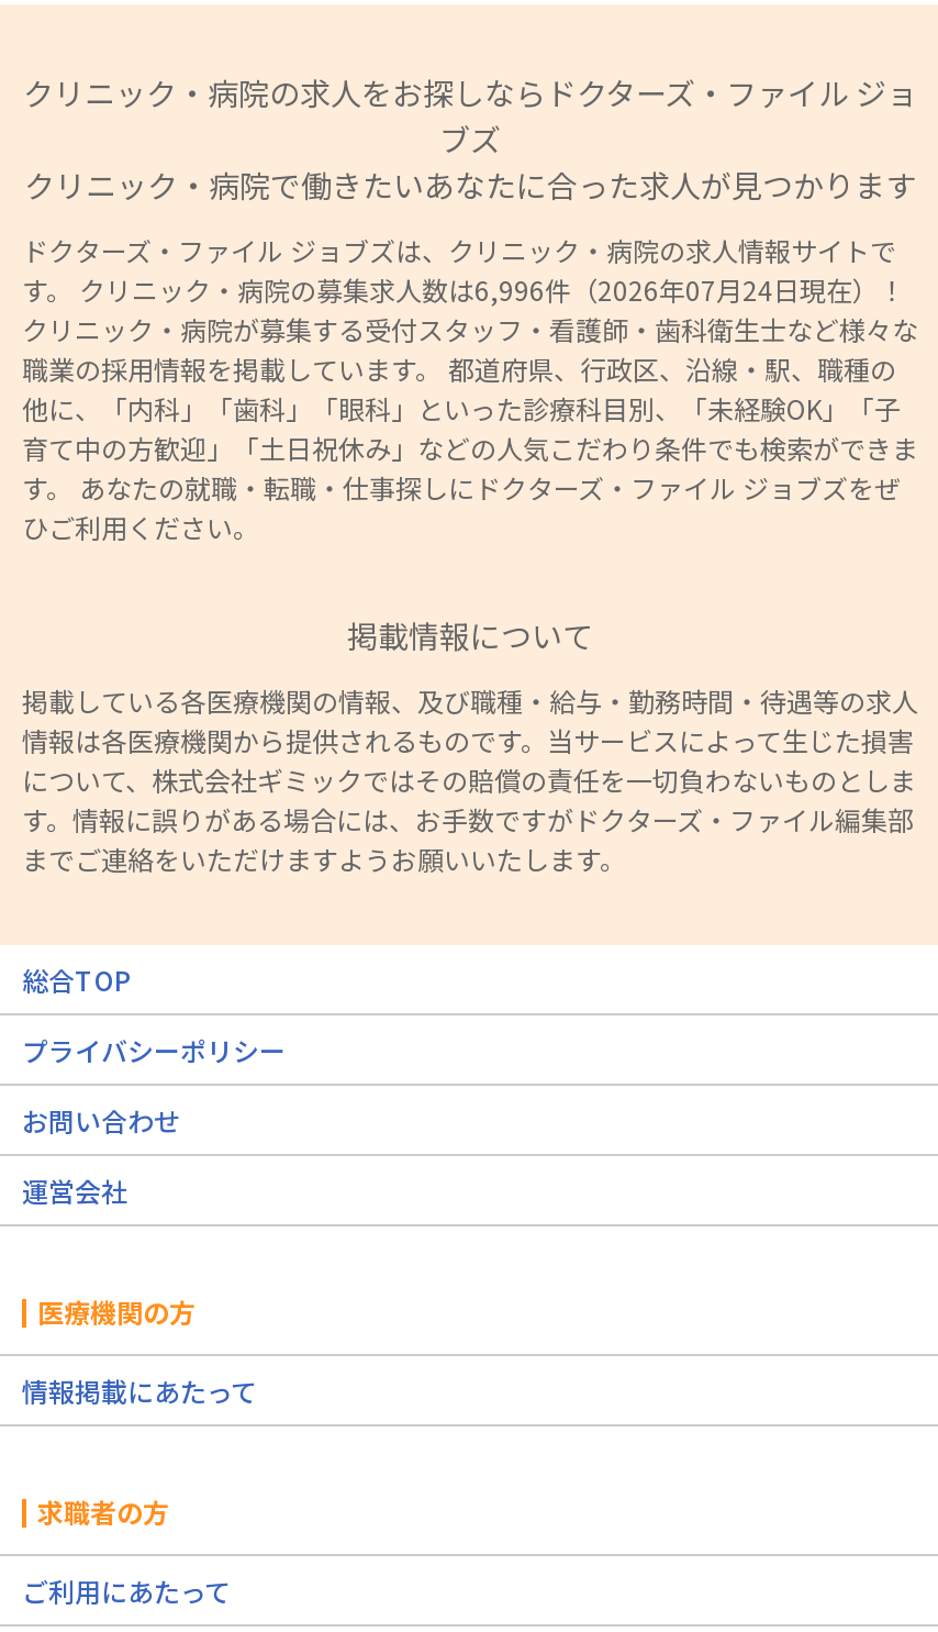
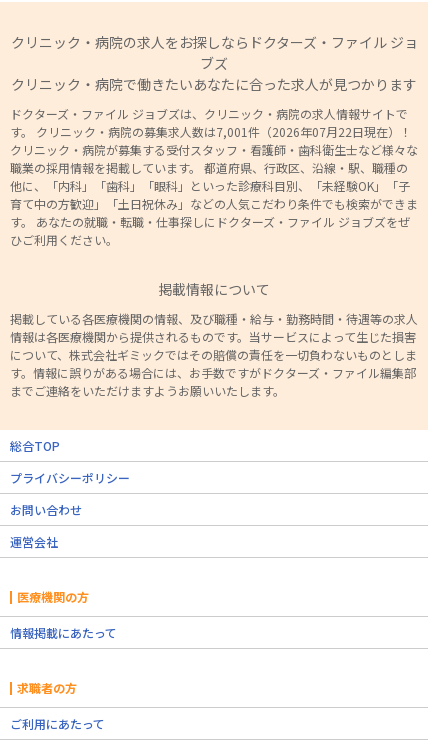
[22,271,905,308] す。 クリニック・病院の募集求人数は6,996件（2026年07月24日現在）！ -> [10,123,412,140] す。 クリニック・病院の募集求人数は7,001件（2026年07月22日現在）！

